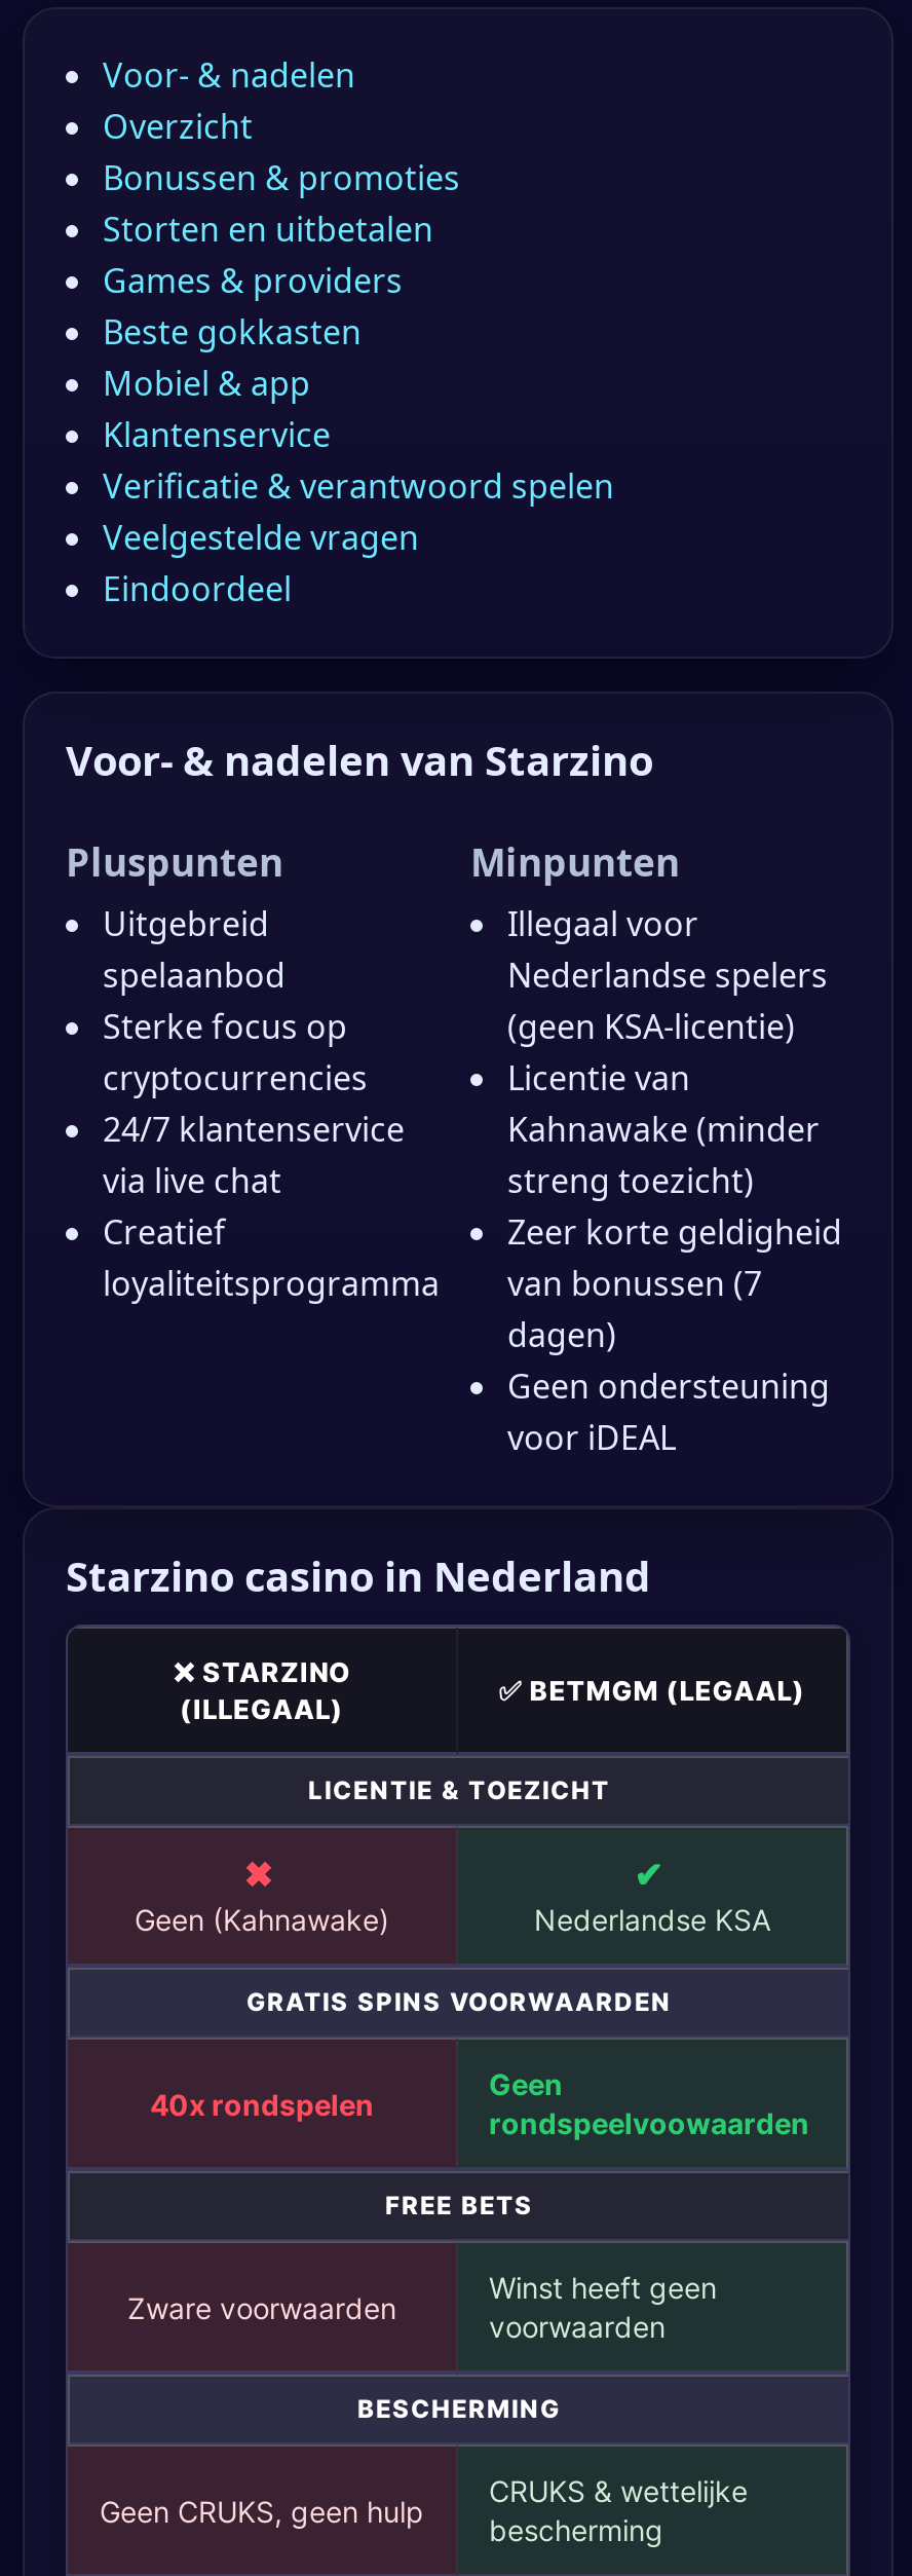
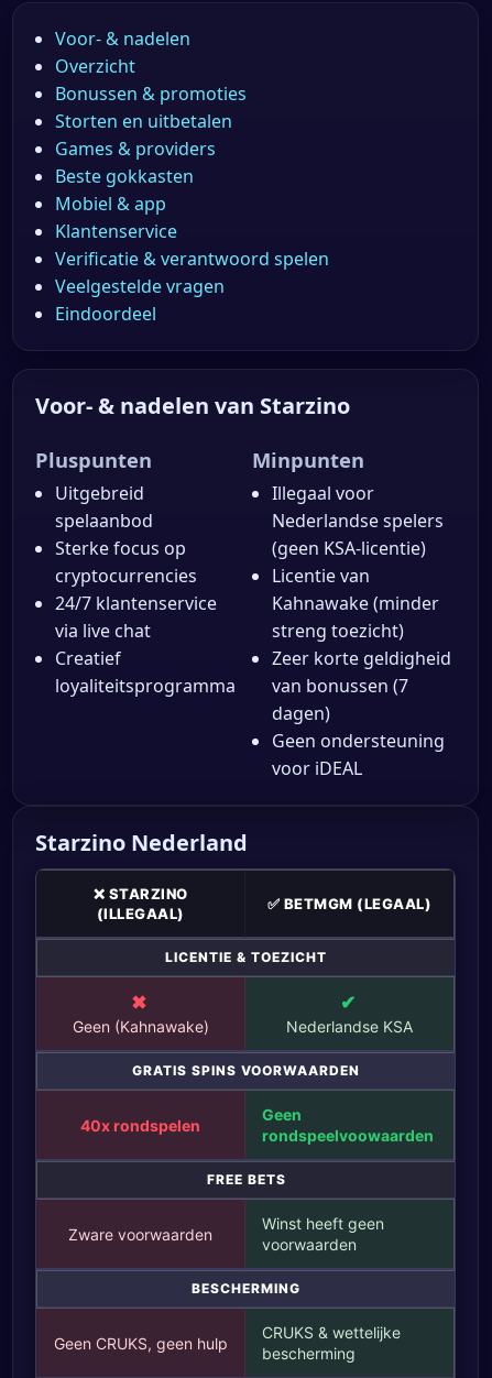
[66,1548,651,1604] Starzino casino in Nederland -> [35,828,248,857] Starzino Nederland

